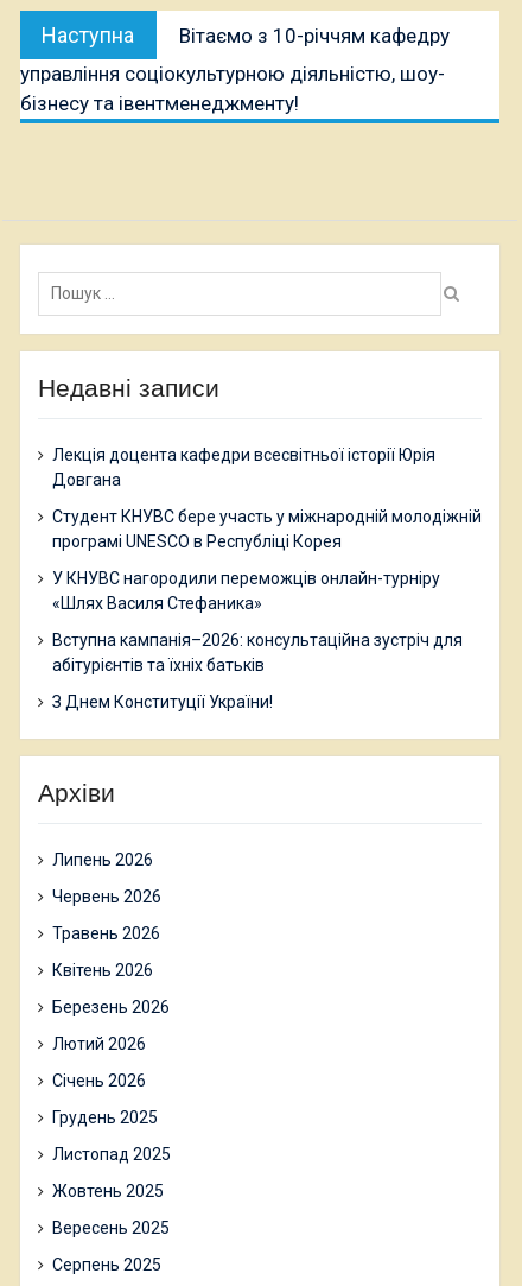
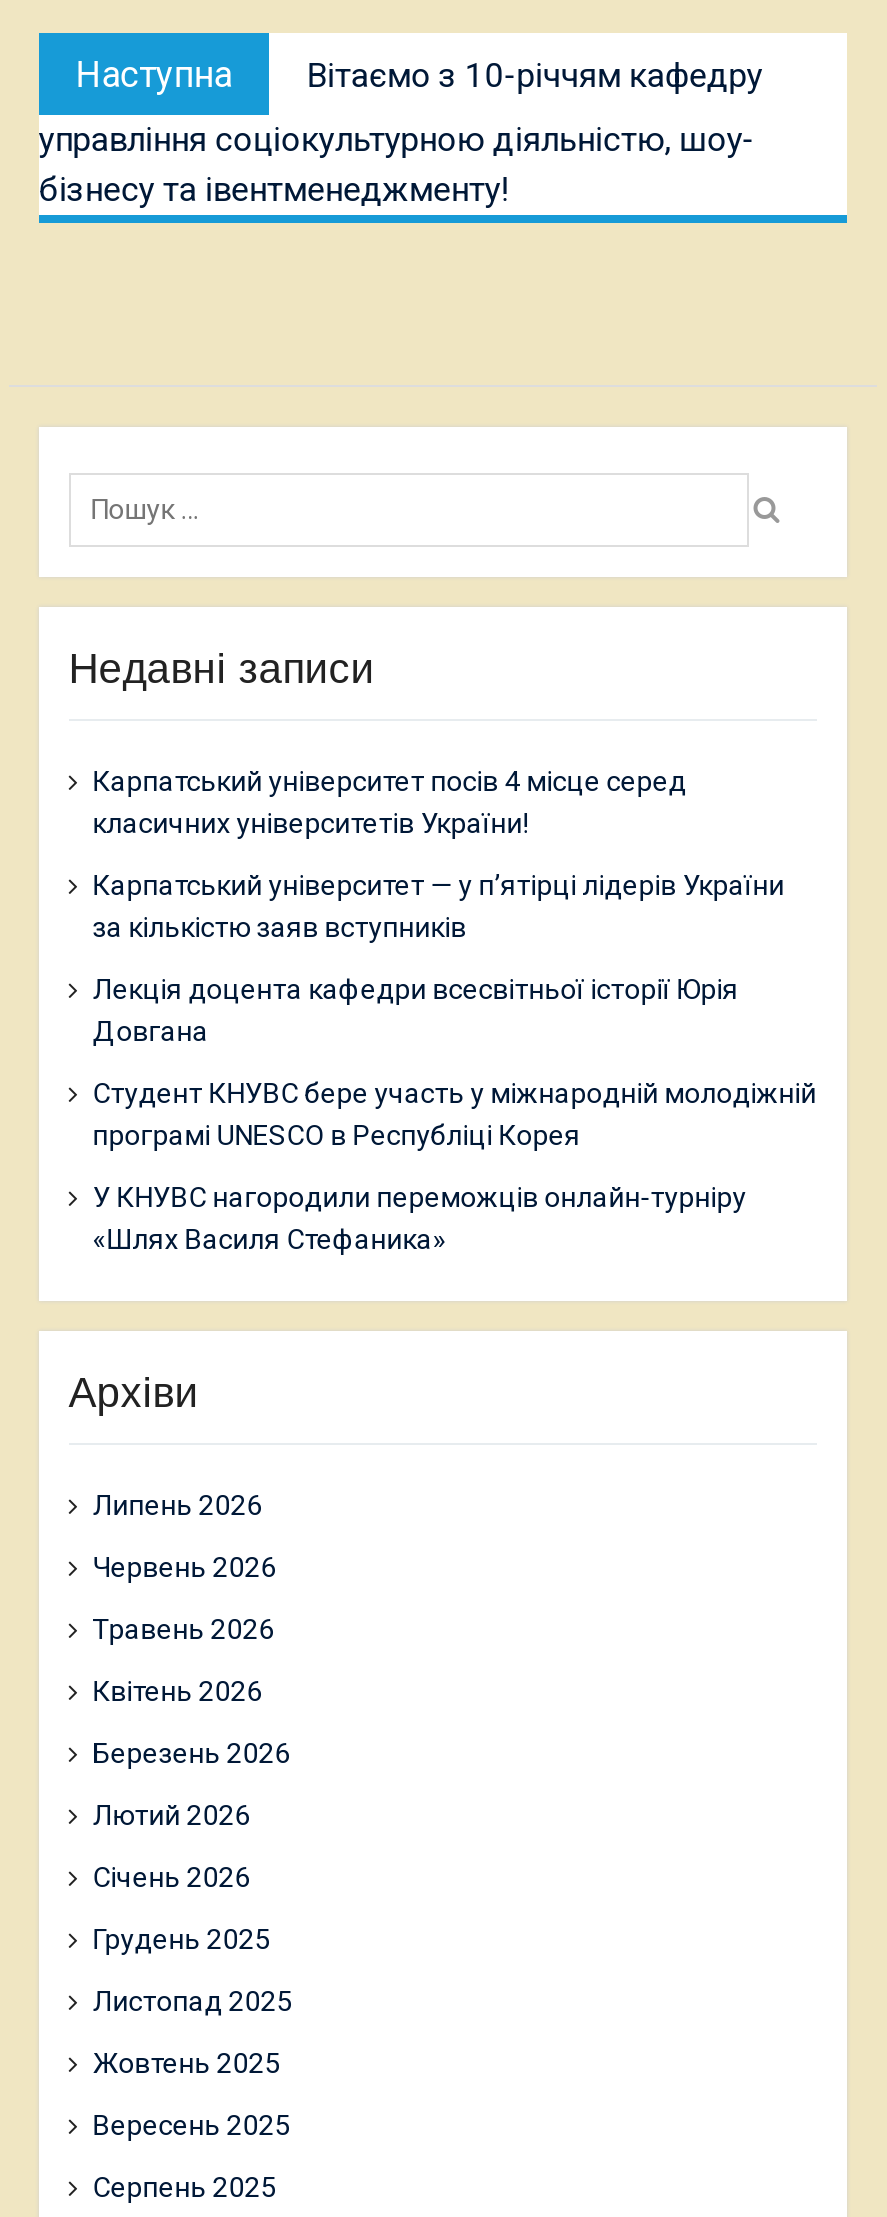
none -> [92,765,784,943] Карпатський університет посів 4 місце серед | класичних університетів України! | Карпатський університет — у п’ятірці лідерів України | за кількістю заяв вступників
moved [52,445,481,612] -> [92,973,816,1255]: Лекція доцента кафедри всесвітньої історії Юрія | Довгана | Студент КНУВС бере участь у міжнародній молодіжній | програмі UNESCO в Республіці Корея | У КНУВС нагородили переможців онлайн-турніру | «Шлях Василя Стефаника»
[52,630,462,711] Вступна кампанія–2026: консультаційна зустріч для | абітурієнтів та їхніх батьків | З Днем Конституції України! -> none

